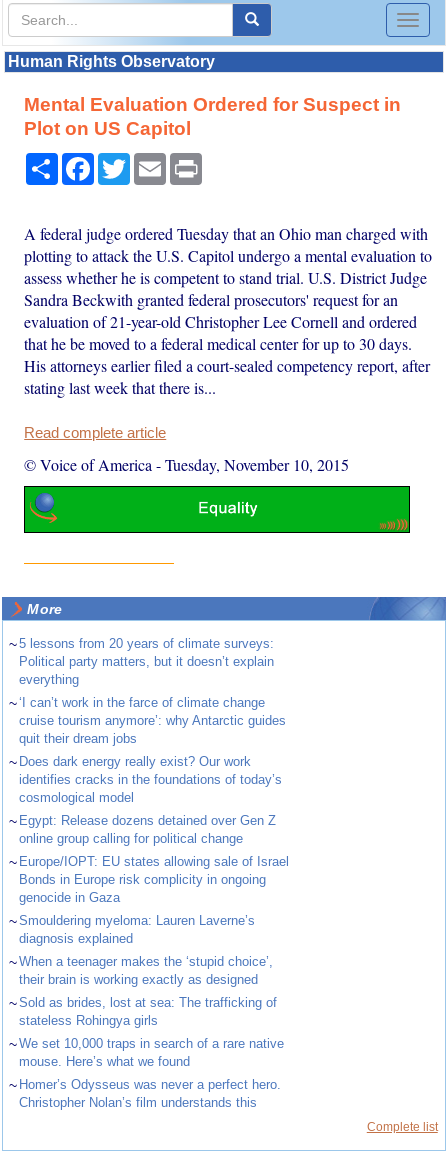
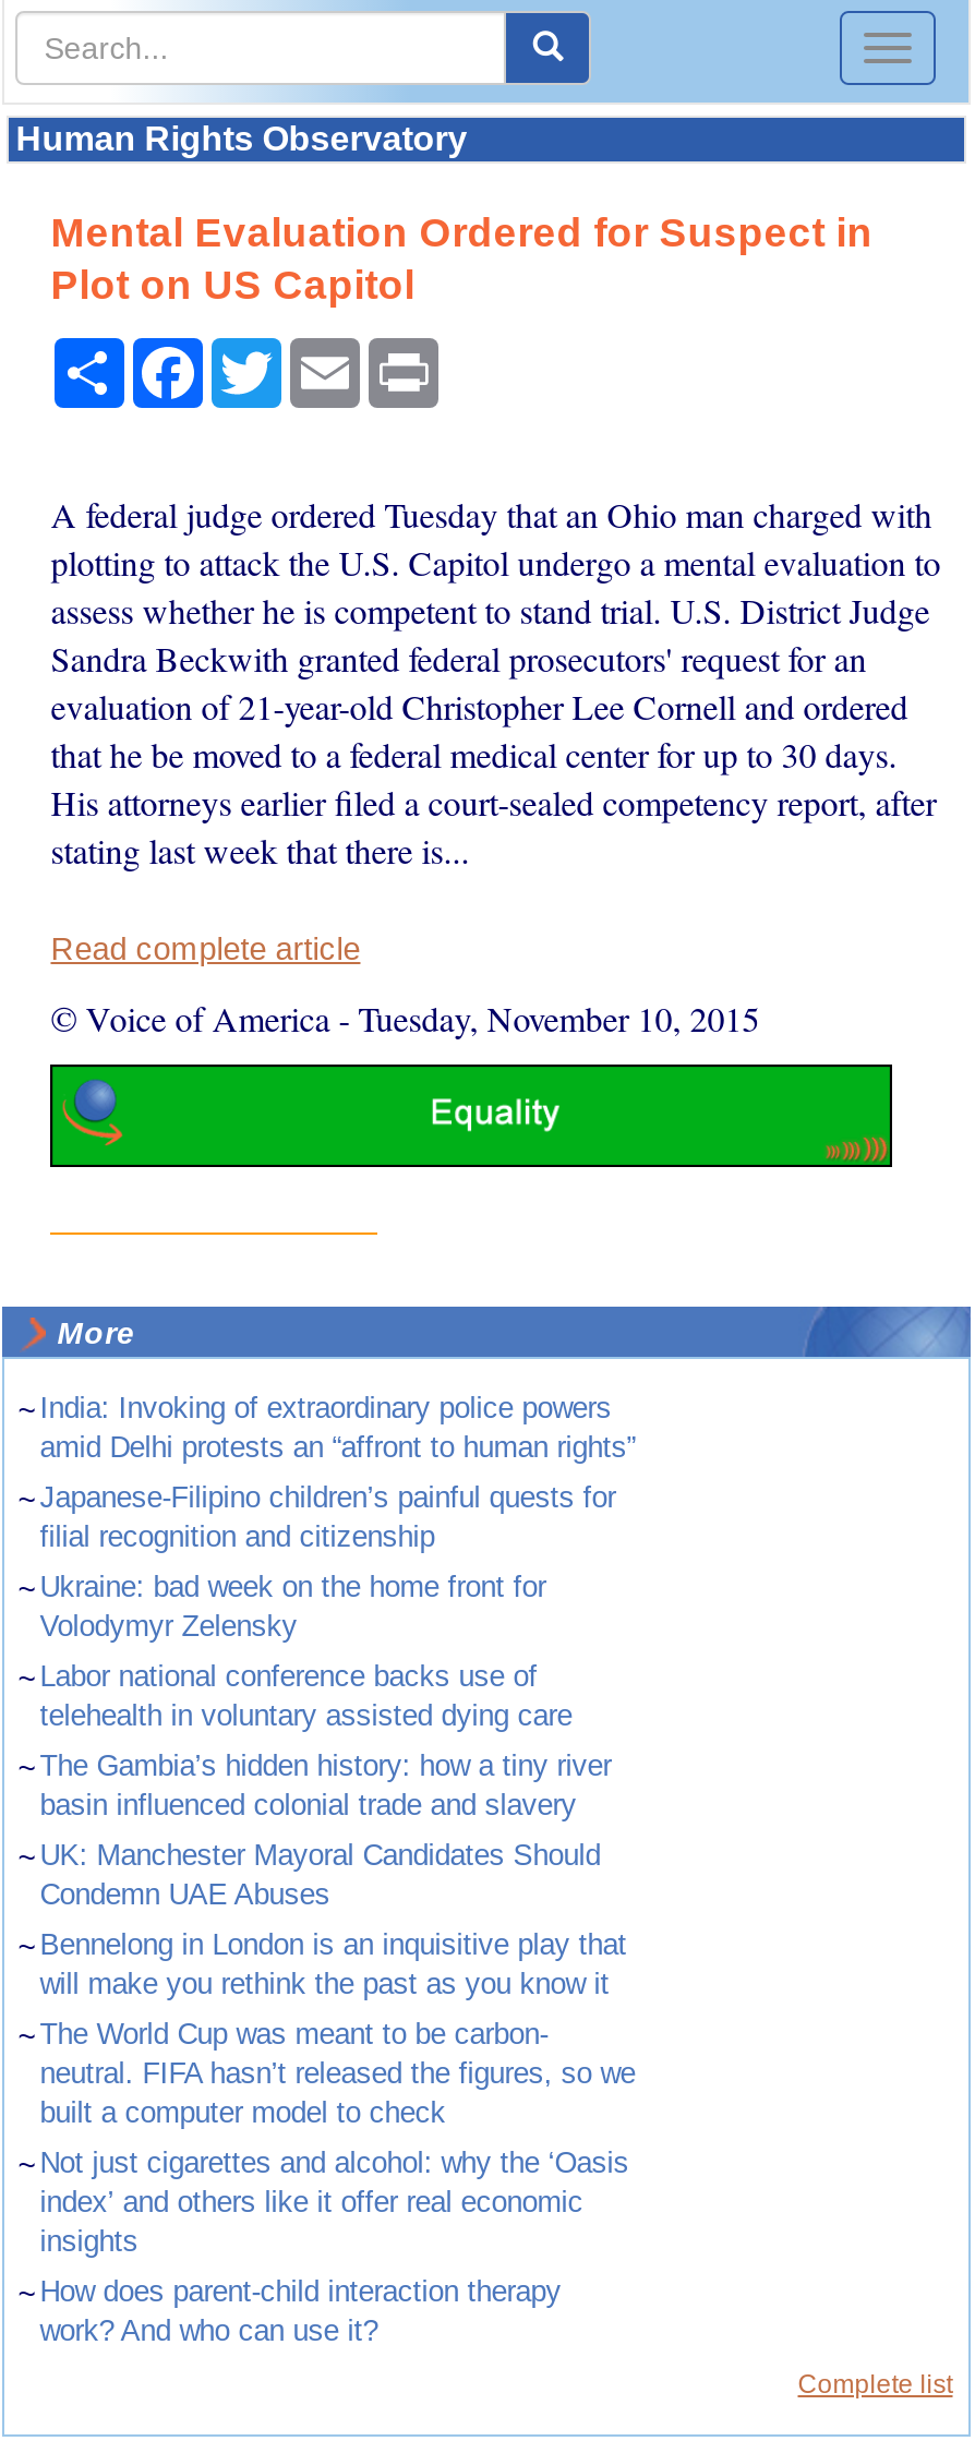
[9,636,274,687] ~ 5 lessons from 20 years of climate surveys: | Political party matters, but it doesn’t explain | everything -> [18,1393,635,1465] ~ India: Invoking of extraordinary police powers | amid Delhi protests an “affront to human rights”
[9,695,286,746] ~ ‘I can’t work in the farce of climate change | cruise tourism anymore’: why Antarctic guides | quit their dream jobs -> [18,1482,616,1554] ~ Japanese-Filipino children’s painful quests for | filial recognition and citizenship
[9,754,282,805] ~ Does dark energy really exist? Our work | identifies cracks in the foundations of today’s | cosmological model -> [18,1572,546,1644] ~ Ukraine: bad week on the home front for | Volodymyr Zelensky
[9,813,276,846] ~ Egypt: Release dozens detained over Gen Z | online group calling for political change -> [18,1661,572,1733] ~ Labor national conference backs use of | telehealth in voluntary assisted dying care
[9,854,289,905] ~ Europe/IOPT: EU states allowing sale of Israel | Bonds in Europe risk complicity in ongoing | genocide in Gaza -> [18,1751,611,1823] ~ The Gambia’s hidden history: how a tiny river | basin influenced colonial trade and slavery
[9,913,255,946] ~ Smouldering myeloma: Lauren Laverne’s | diagnosis explained -> [18,1840,600,1912] ~ UK: Manchester Mayoral Candidates Should | Condemn UAE Abuses
[9,954,273,987] ~ When a teenager makes the ‘stupid choice’, | their brain is working exactly as designed -> [18,1929,626,2001] ~ Bennelong in London is an inquisitive play that | will make you rethink the past as you know it
[9,995,277,1028] ~ Sold as brides, lost at sea: The trafficking of | stateless Rohingya girls -> [18,2019,635,2130] ~ The World Cup was meant to be carbon- | neutral. FIFA hasn’t released the figures, so we | built a computer model to check
[9,1036,284,1069] ~ We set 10,000 traps in search of a rare native | mouse. Here’s what we found -> [18,2148,629,2259] ~ Not just cigarettes and alcohol: why the ‘Oasis | index’ and others like it offer real economic | insights
[9,1077,281,1110] ~ Homer’s Odysseus was never a perfect hero. | Christopher Nolan’s film understands this -> [18,2276,561,2348] ~ How does parent-child interaction therapy | work? And who can use it?

